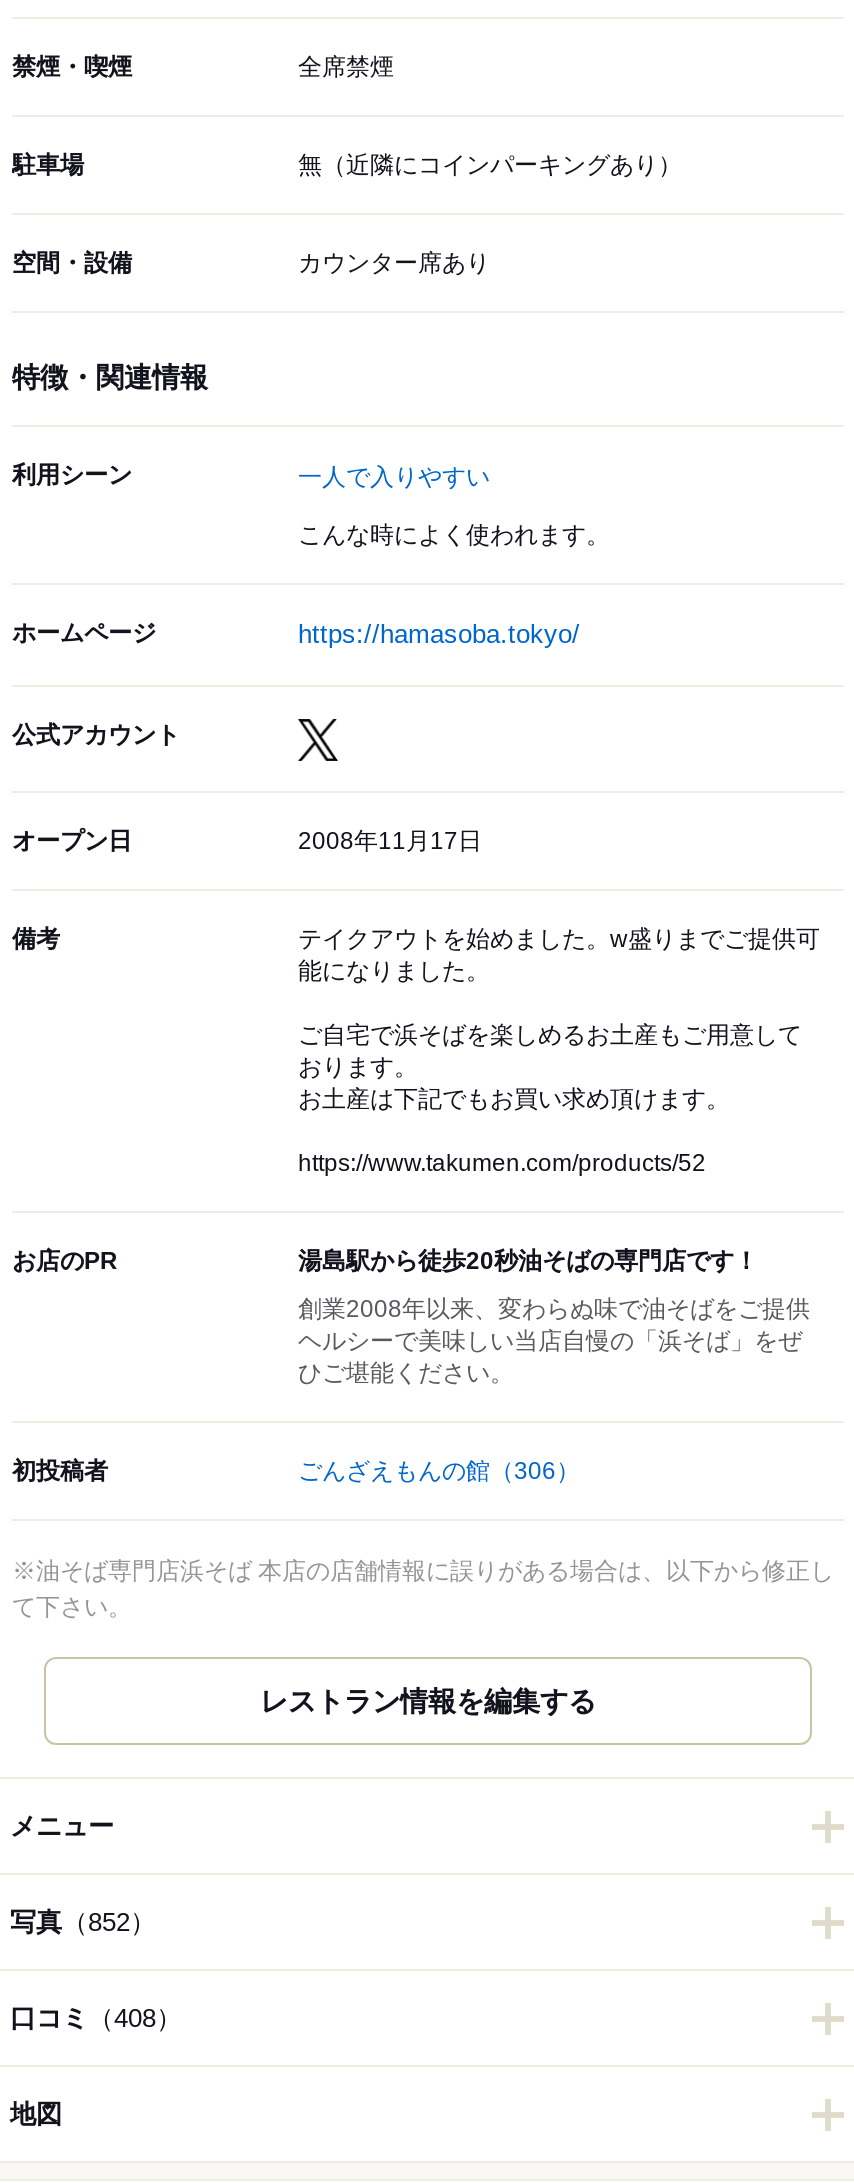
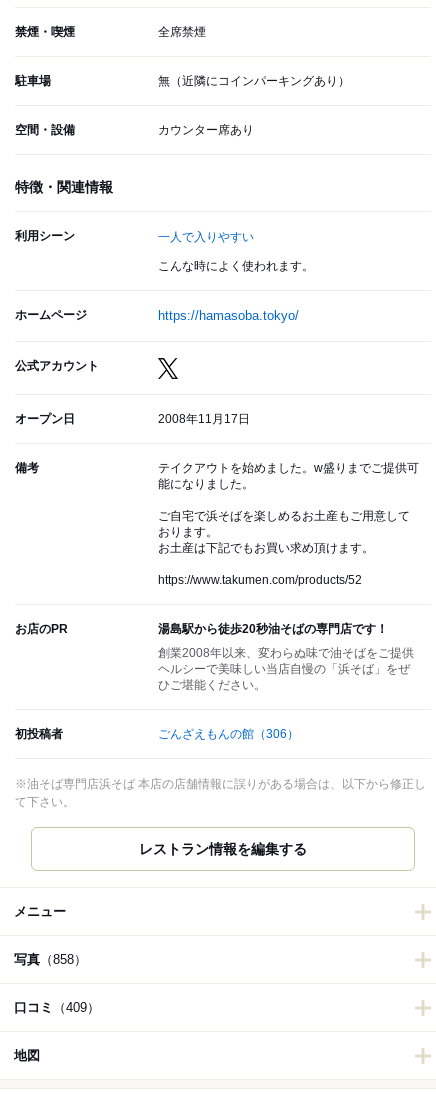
[10,1908,156,1938] 写真（852） -> [14,952,87,967] 写真（858）
[10,2004,182,2034] 口コミ（408） -> [14,1000,100,1015] 口コミ（409）

